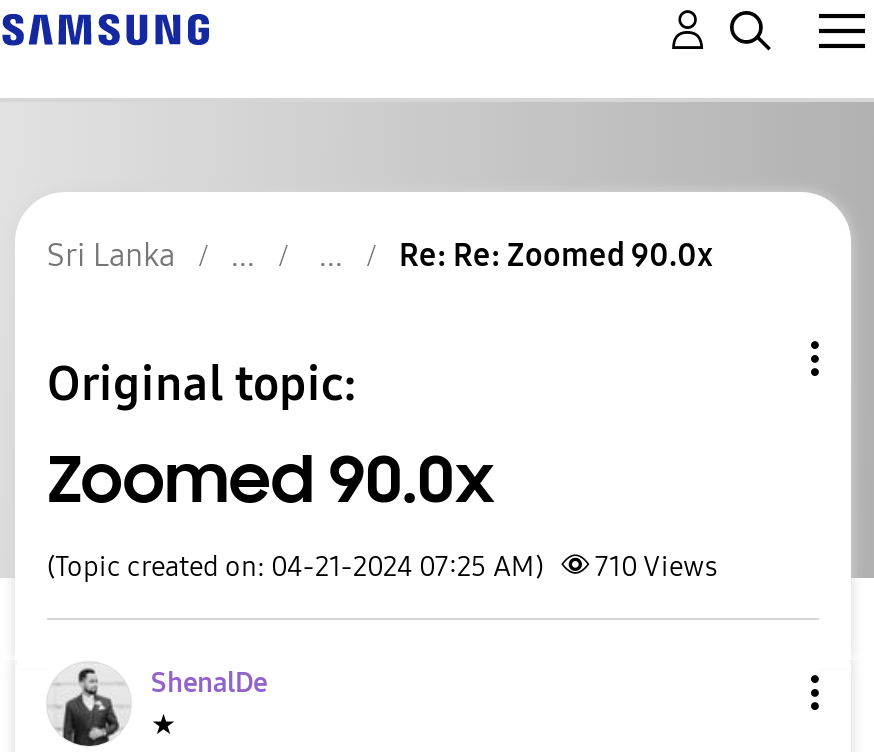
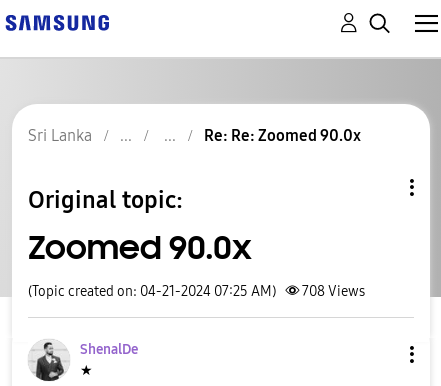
[47,550,717,584] (Topic created on: 04-21-2024 07:25 AM) 710 Views -> [28,283,365,300] (Topic created on: 04-21-2024 07:25 AM) 708 Views

